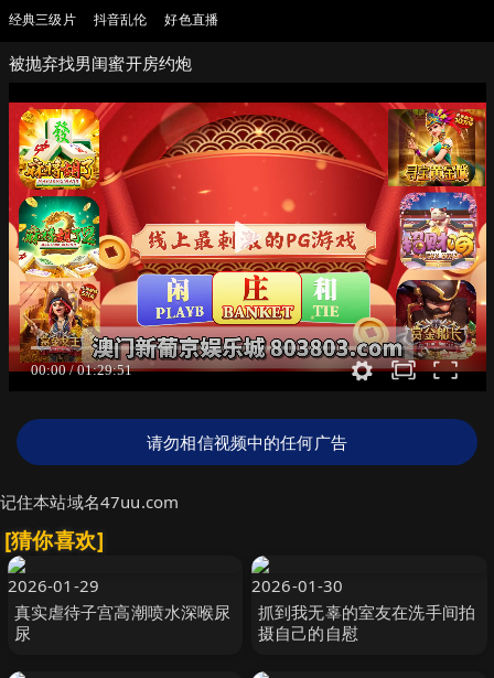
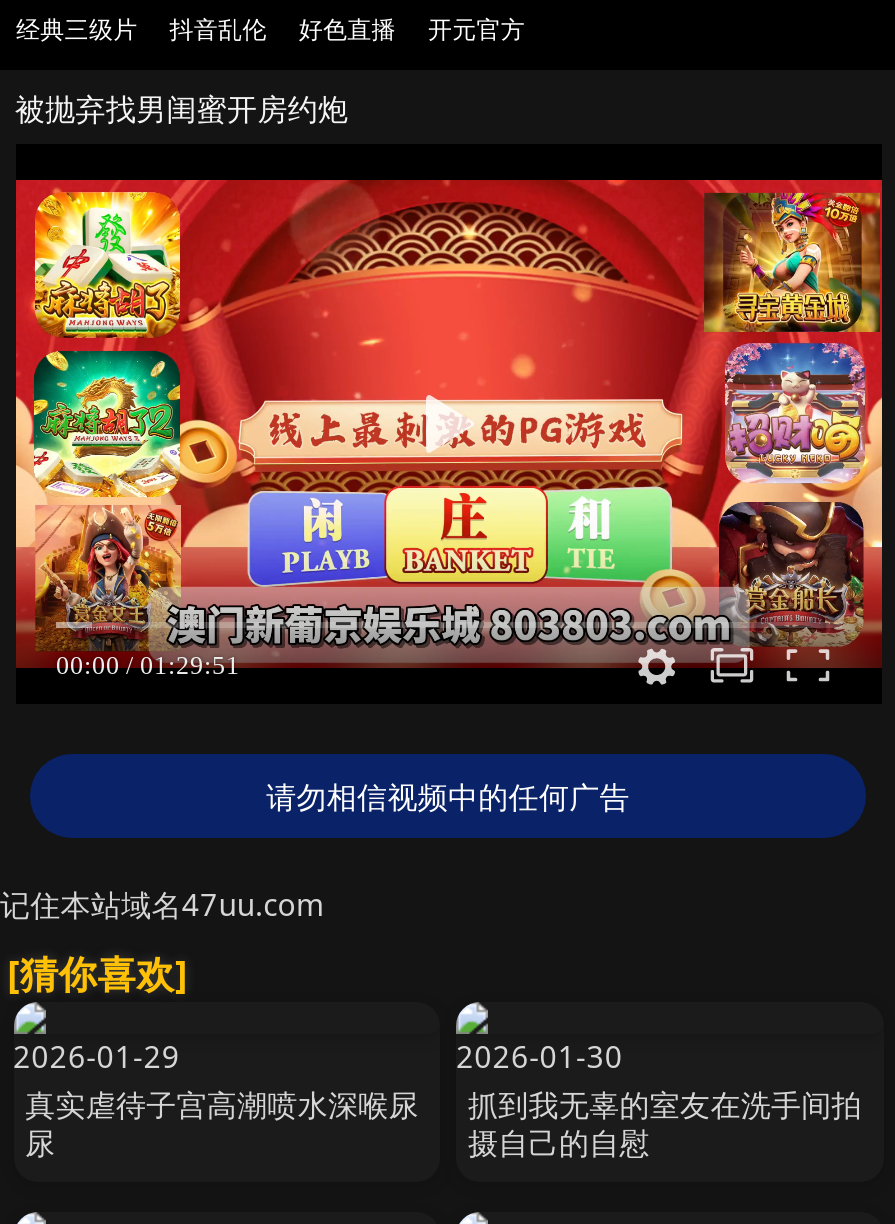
none -> [428,12,525,46] 开元官方

